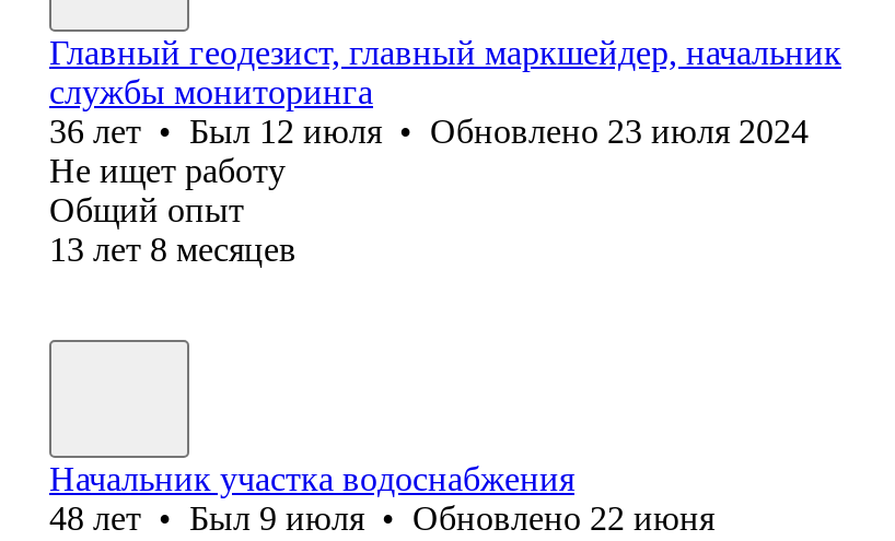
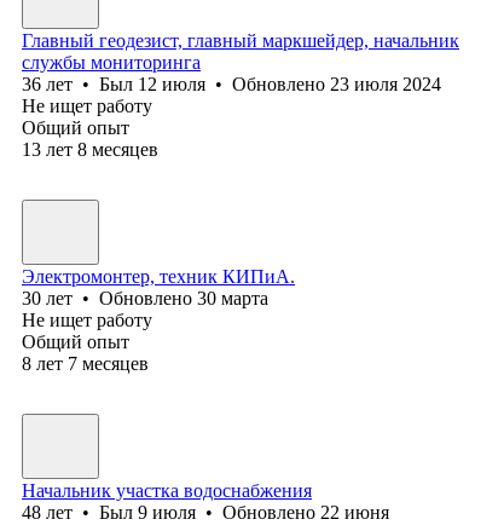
none -> [22,266,295,374] Электромонтер, техник КИПиА. | 30 лет • Обновлено 30 марта | Не ищет работу | Общий опыт | 8 лет 7 месяцев

